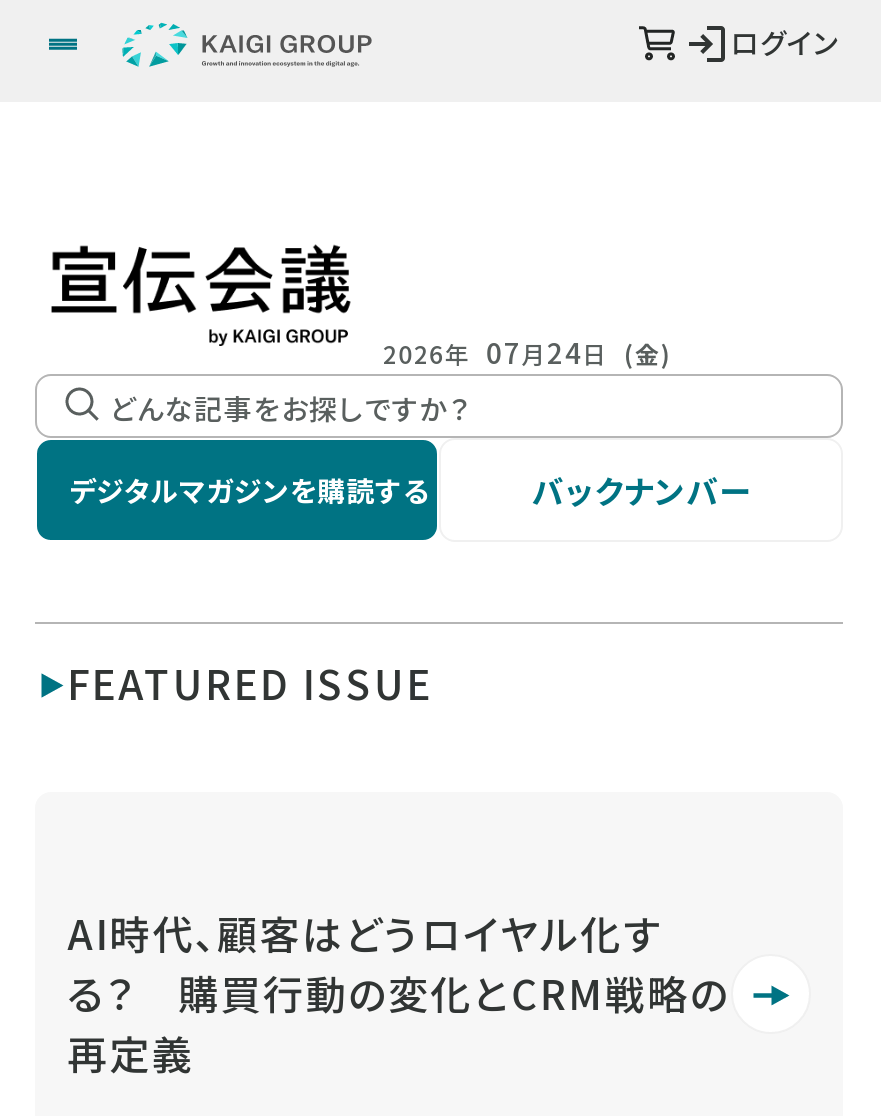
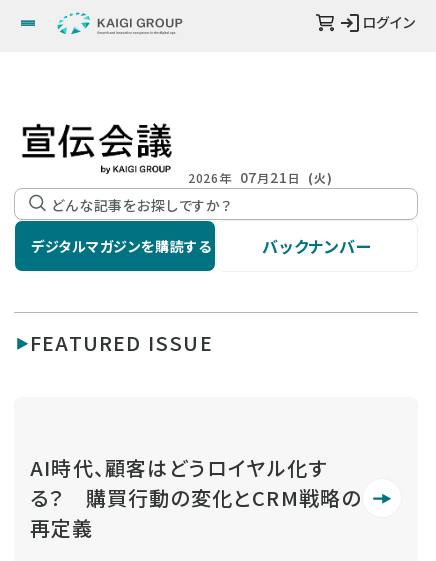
[383,332,672,372] 2026年 07月24日 (金) -> [188,167,333,187] 2026年 07月21日 (火)

